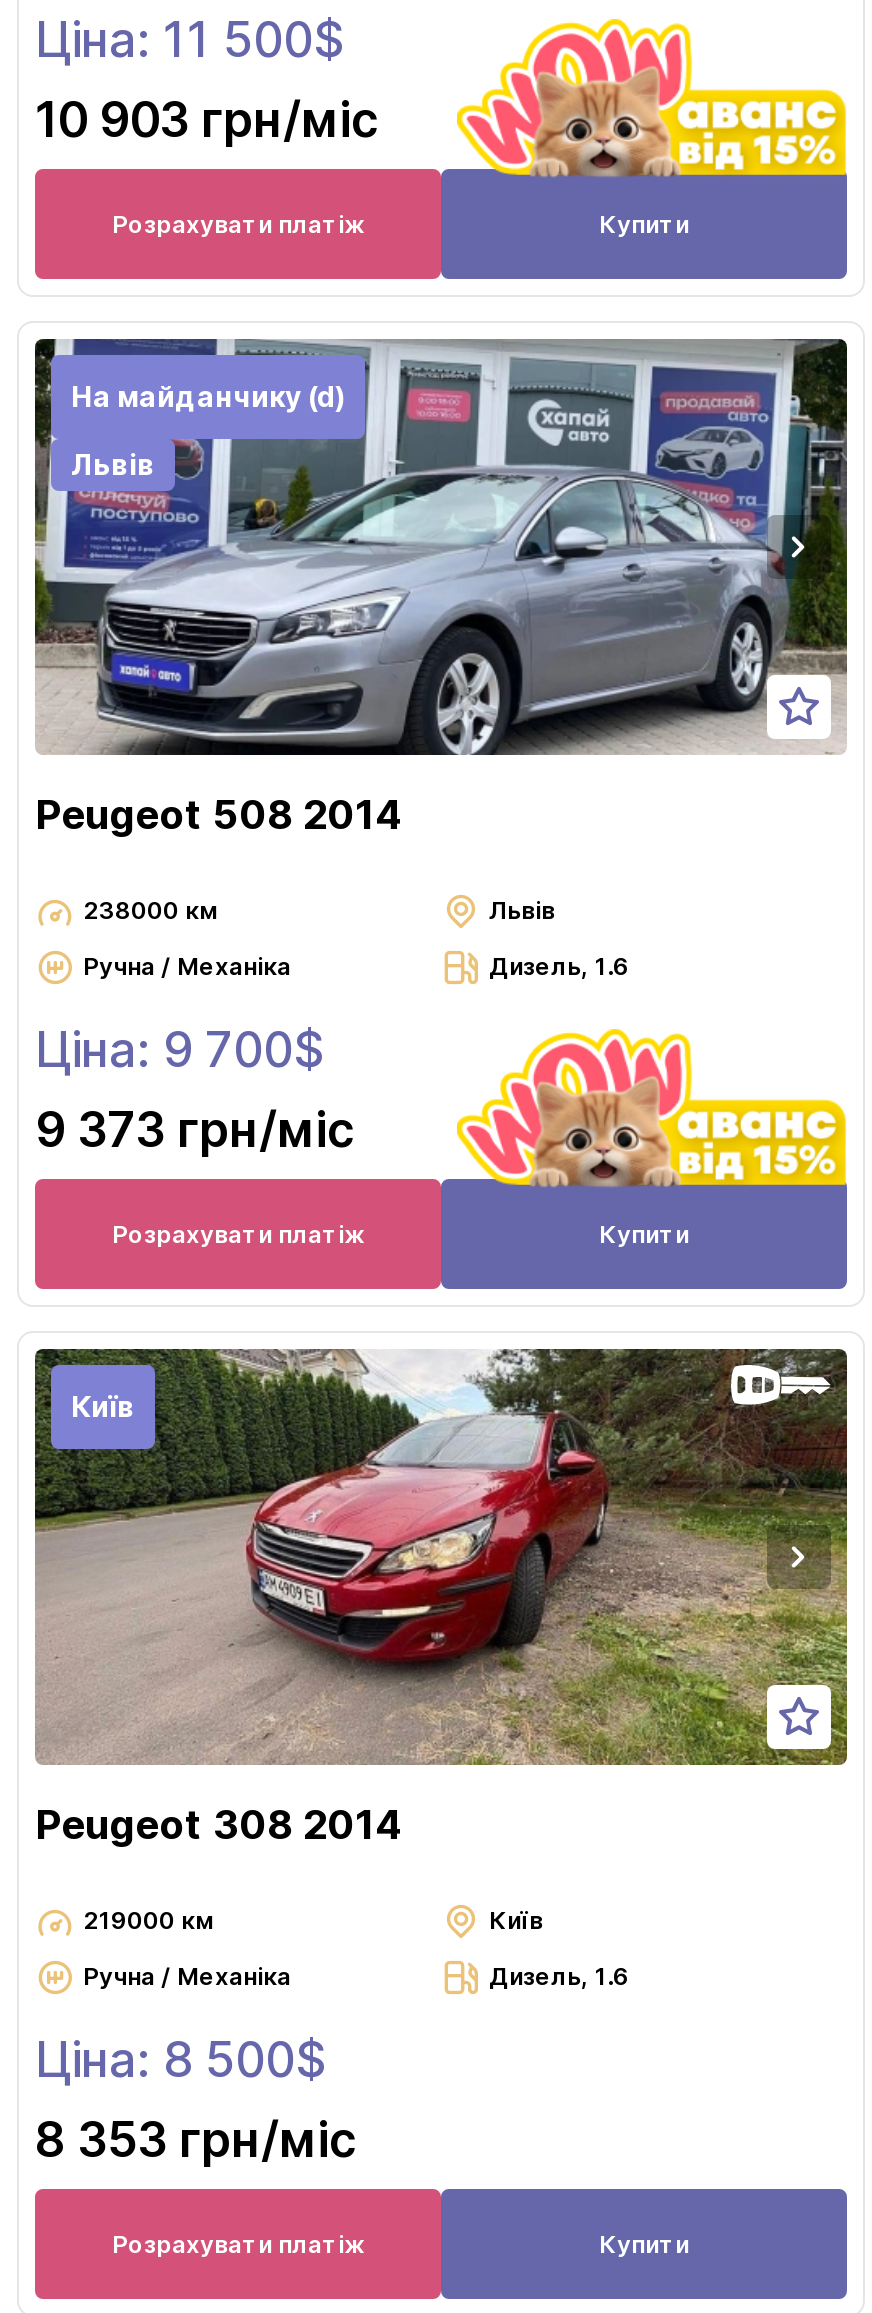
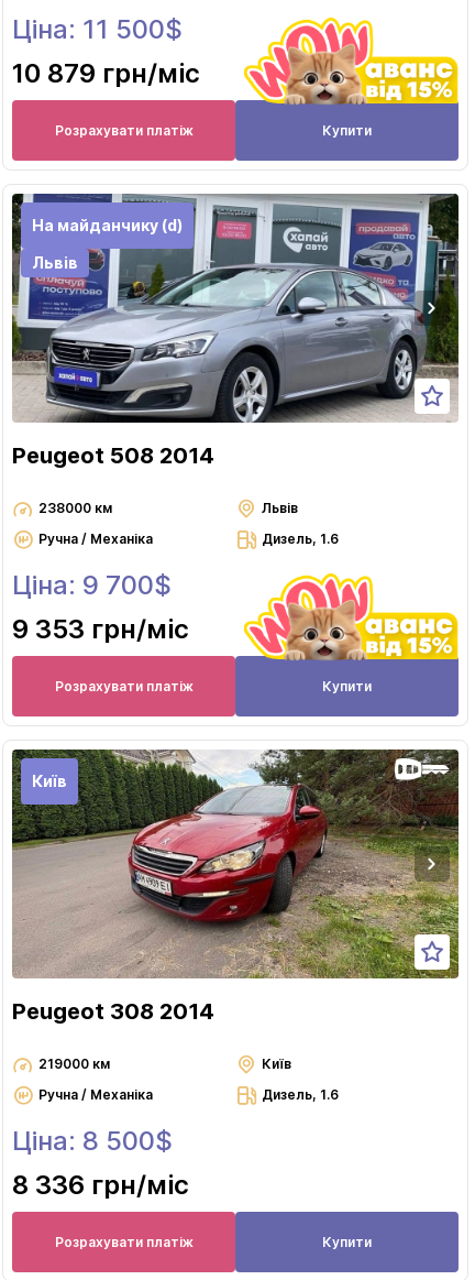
[35,91,379,149] 10 903 грн/міс -> [12,57,200,89] 10 879 грн/міс
[35,1101,355,1159] 9 373 грн/міс -> [12,613,189,645] 9 353 грн/міс
[35,2111,357,2169] 8 353 грн/міс -> [12,1169,189,1201] 8 336 грн/міс

